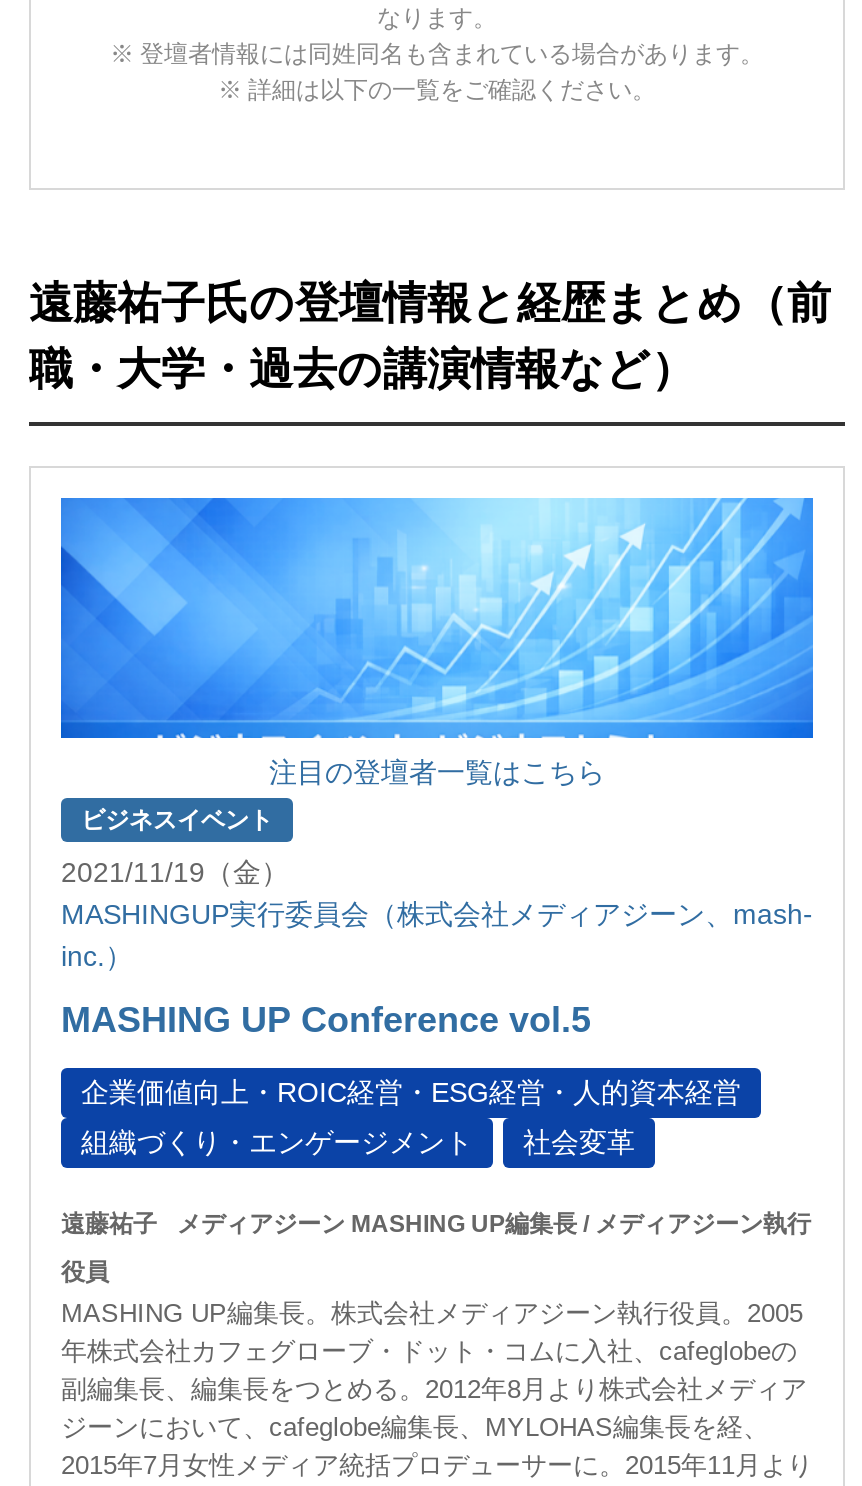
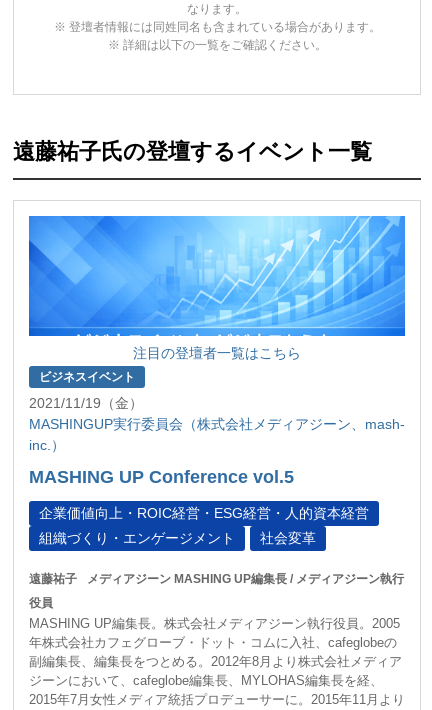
[29,279,831,395] 遠藤祐子氏の登壇情報と経歴まとめ（前 | 職・大学・過去の講演情報など） -> [13,139,372,164] 遠藤祐子氏の登壇するイベント一覧

